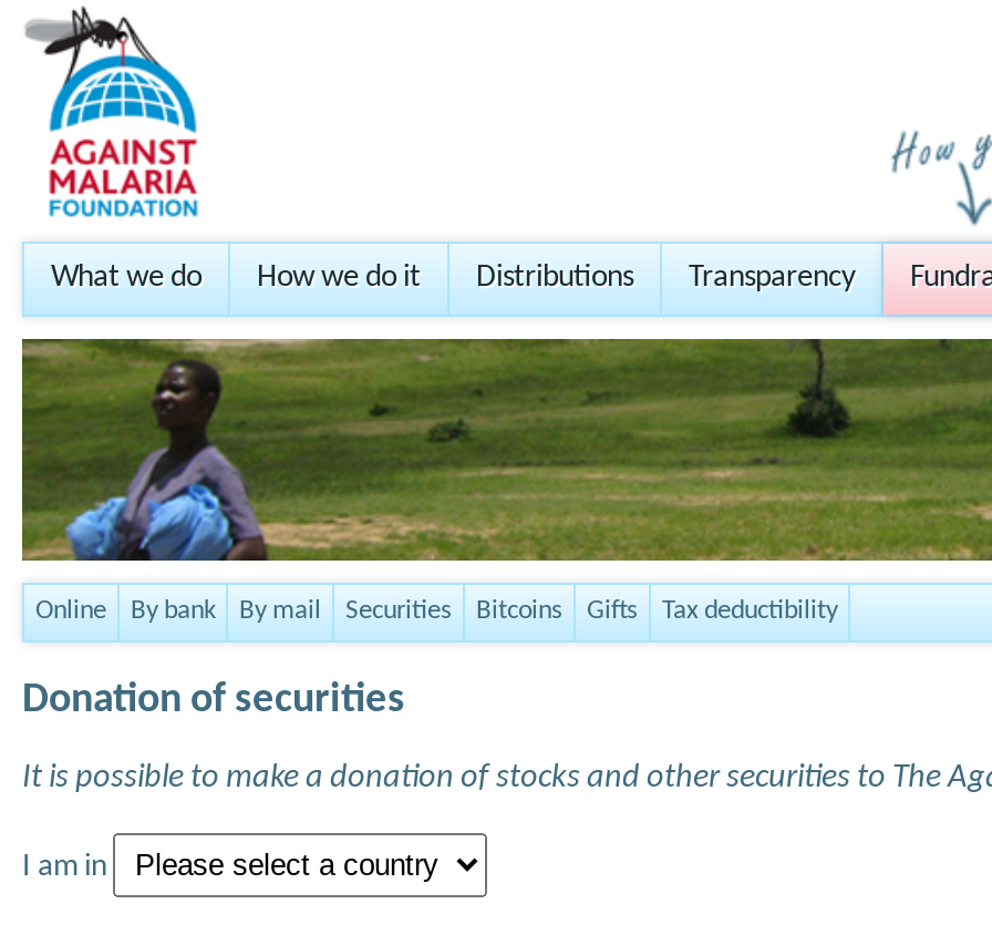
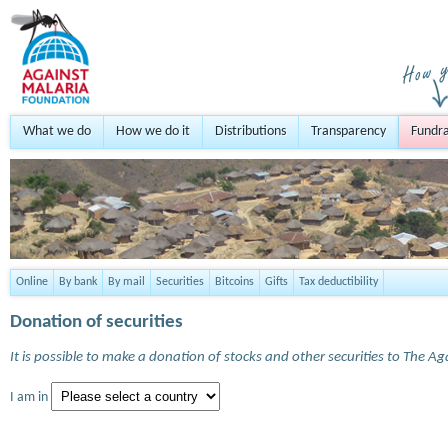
[20,339,985,563] [image] -> [9,158,445,260] [image]

